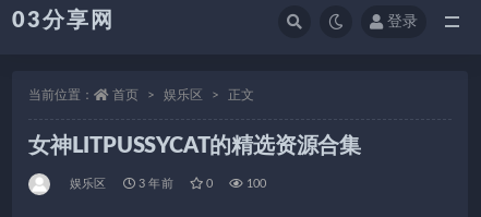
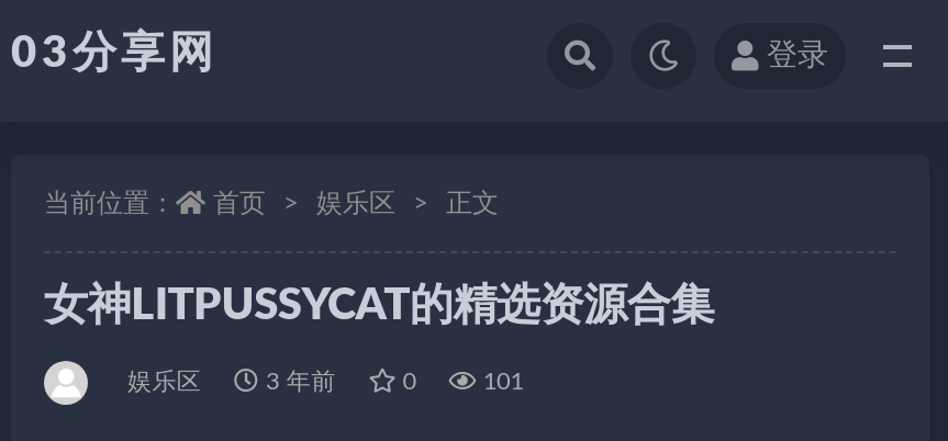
[243,178,267,190] 100 -> [476,370,524,394] 101

